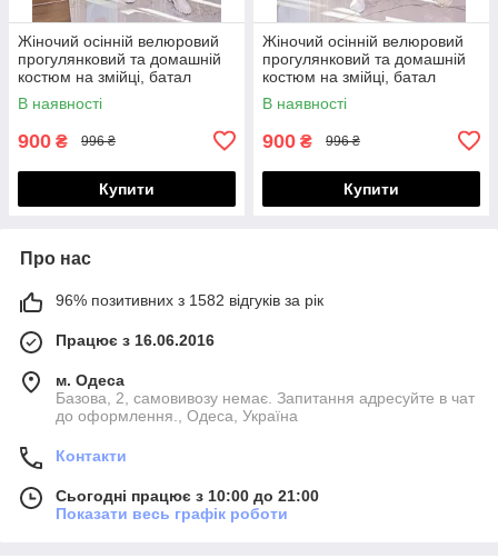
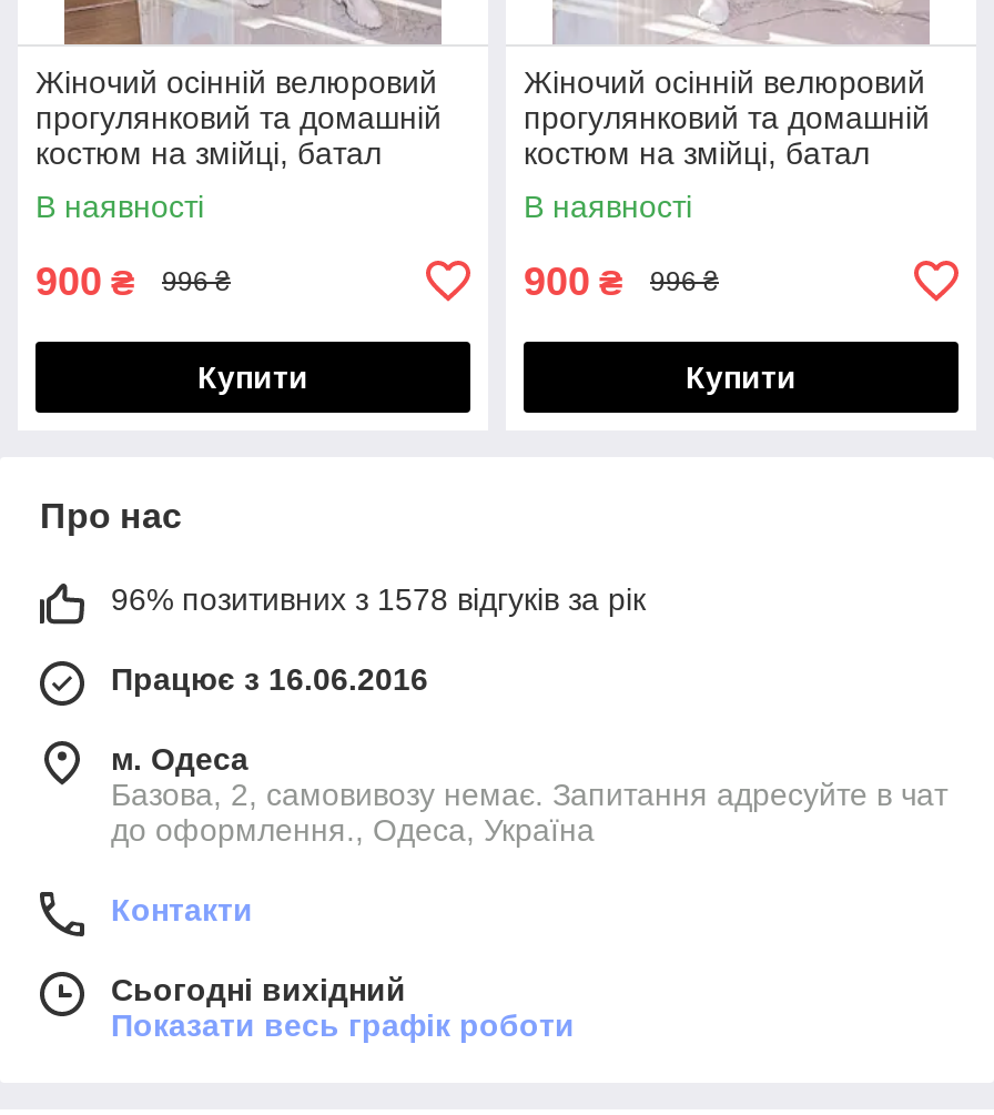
[56,291,323,309] 96% позитивних з 1582 відгуків за рік -> [111,581,646,616] 96% позитивних з 1578 відгуків за рік
[56,487,319,504] Сьогодні працює з 10:00 до 21:00 -> [111,971,406,1007] Сьогодні вихідний

